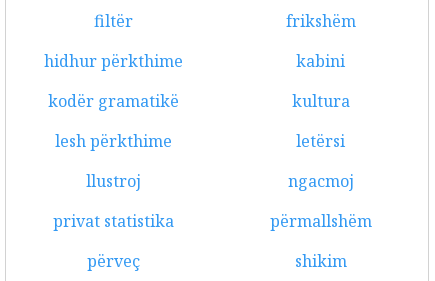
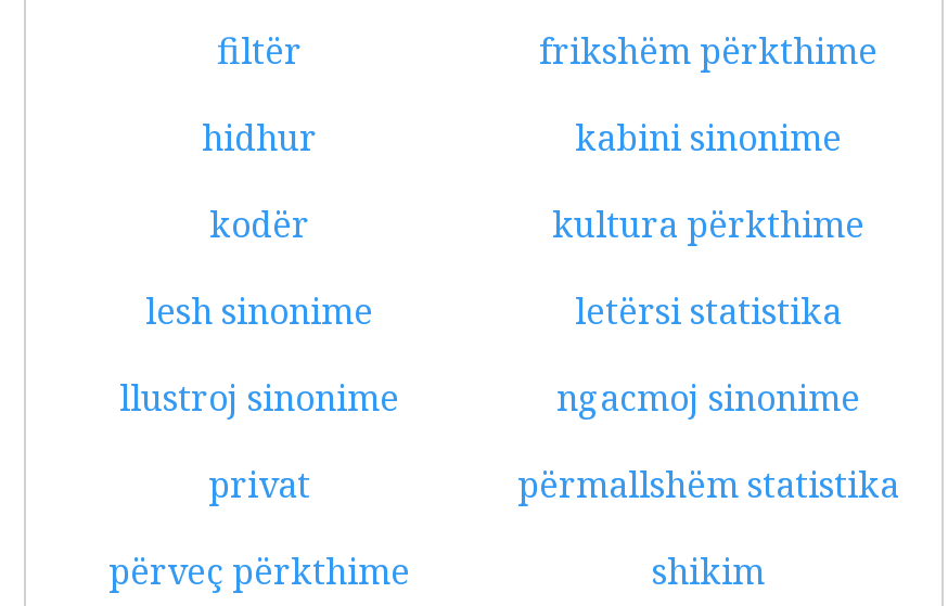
[285,10,355,32] frikshëm -> [539,27,877,75] frikshëm përkthime
[44,50,345,72] hidhur përkthime | kabini -> [202,114,842,162] hidhur | kabini sinonime
[48,90,349,112] kodër gramatikë | kultura -> [209,201,864,248] kodër | kultura përkthime
[55,130,345,152] lesh përkthime | letërsi -> [145,287,842,335] lesh sinonime | letërsi statistika
[86,170,353,192] llustroj | ngacmoj -> [119,374,860,422] llustroj sinonime | ngacmoj sinonime
[53,210,371,232] privat statistika | përmallshëm -> [208,461,899,508] privat | përmallshëm statistika
[87,250,140,272] përveç -> [108,547,410,595] përveç përkthime

